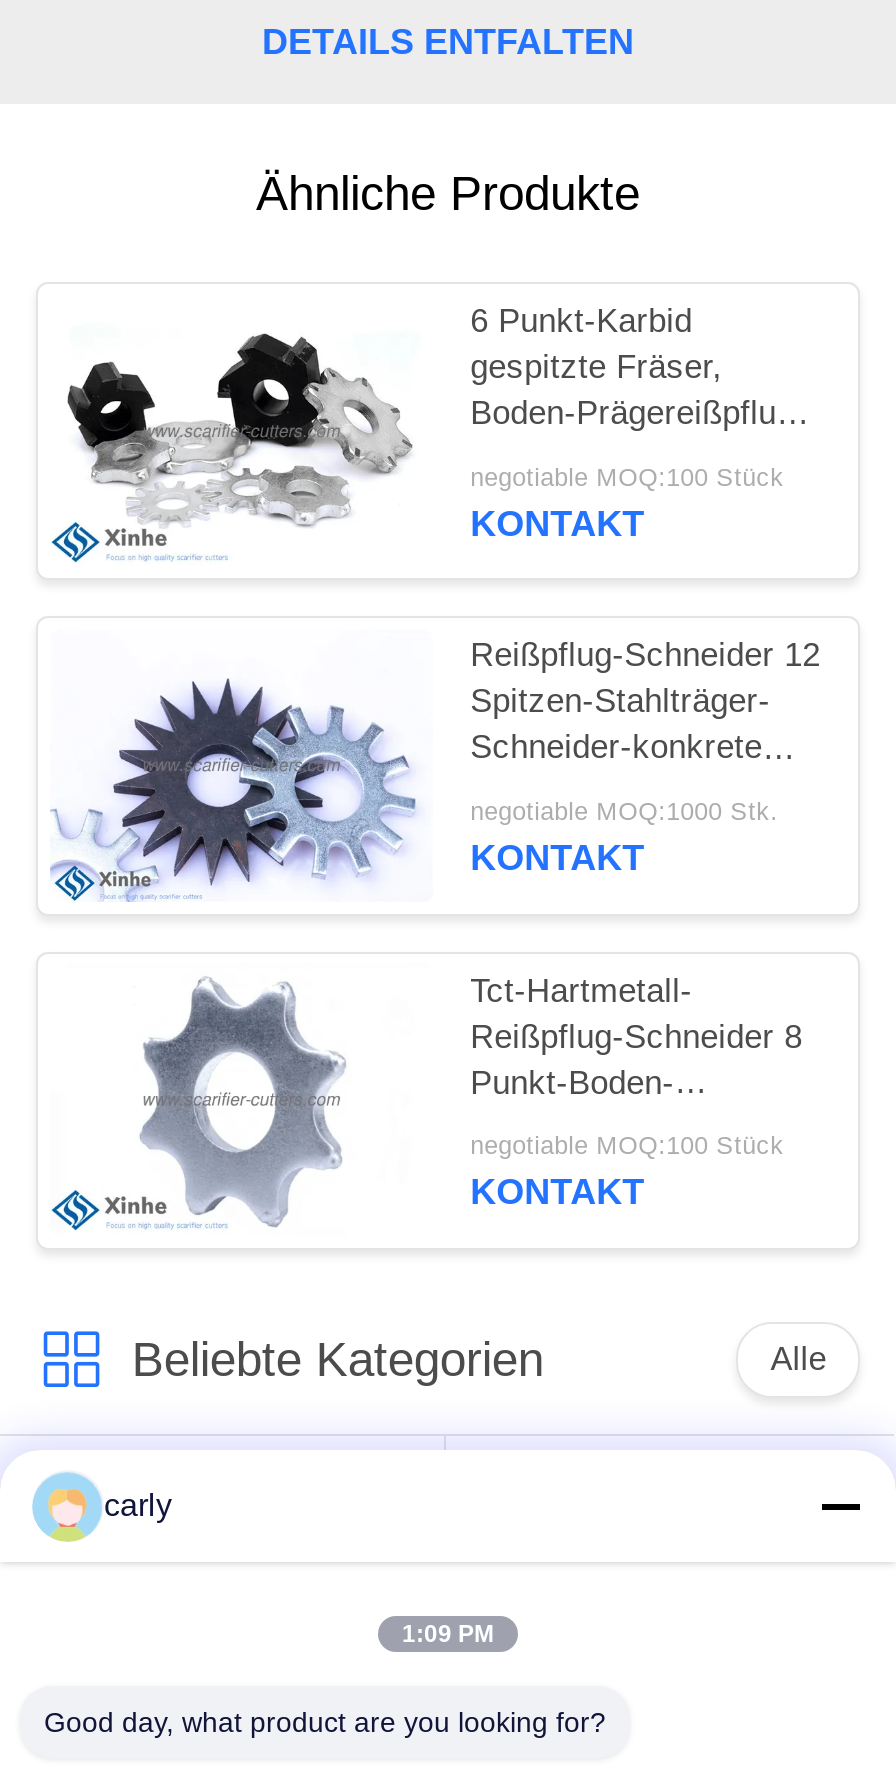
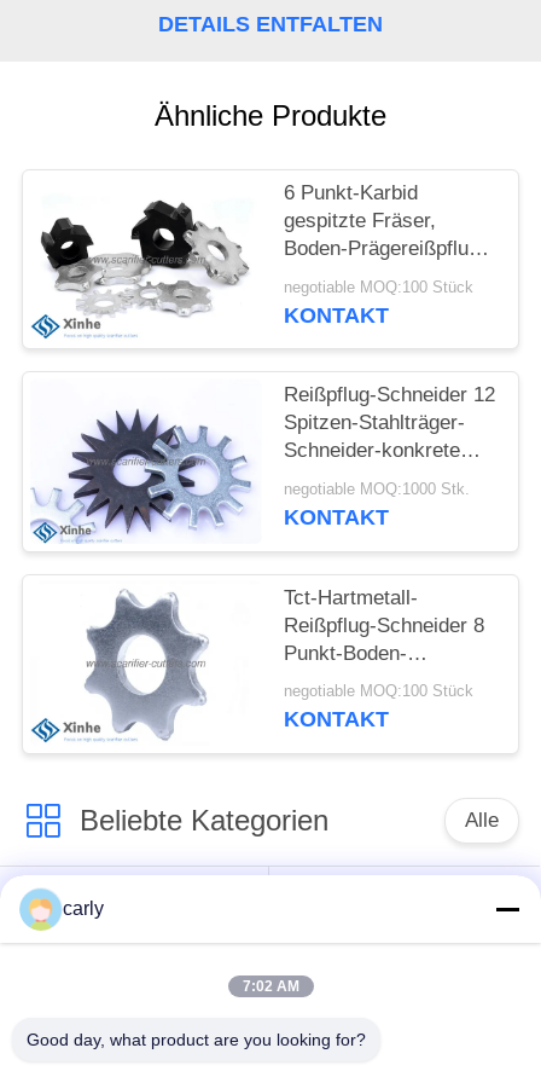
[402,1620,494,1648] 1:09 PM -> [242,978,299,995] 7:02 AM

